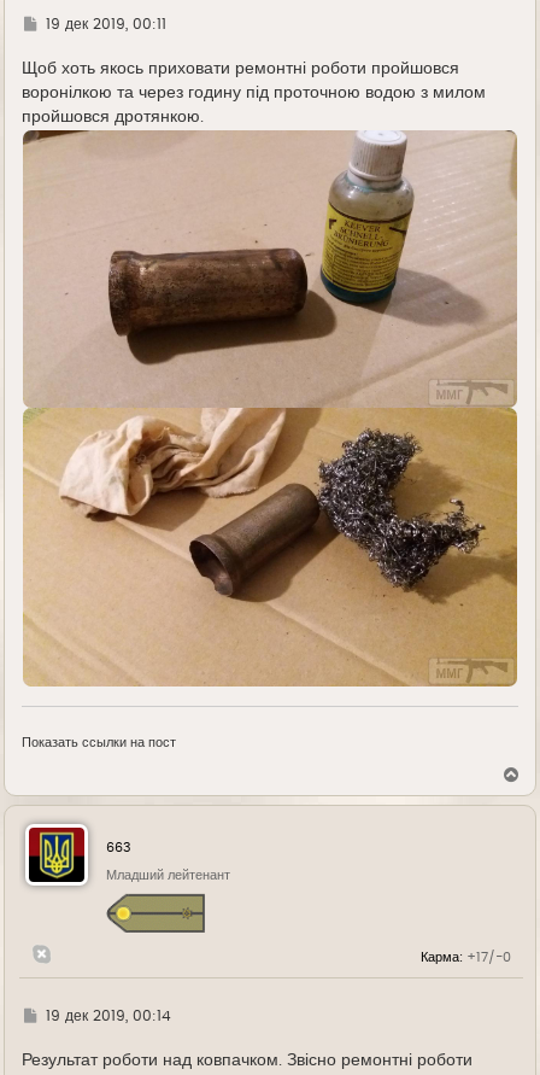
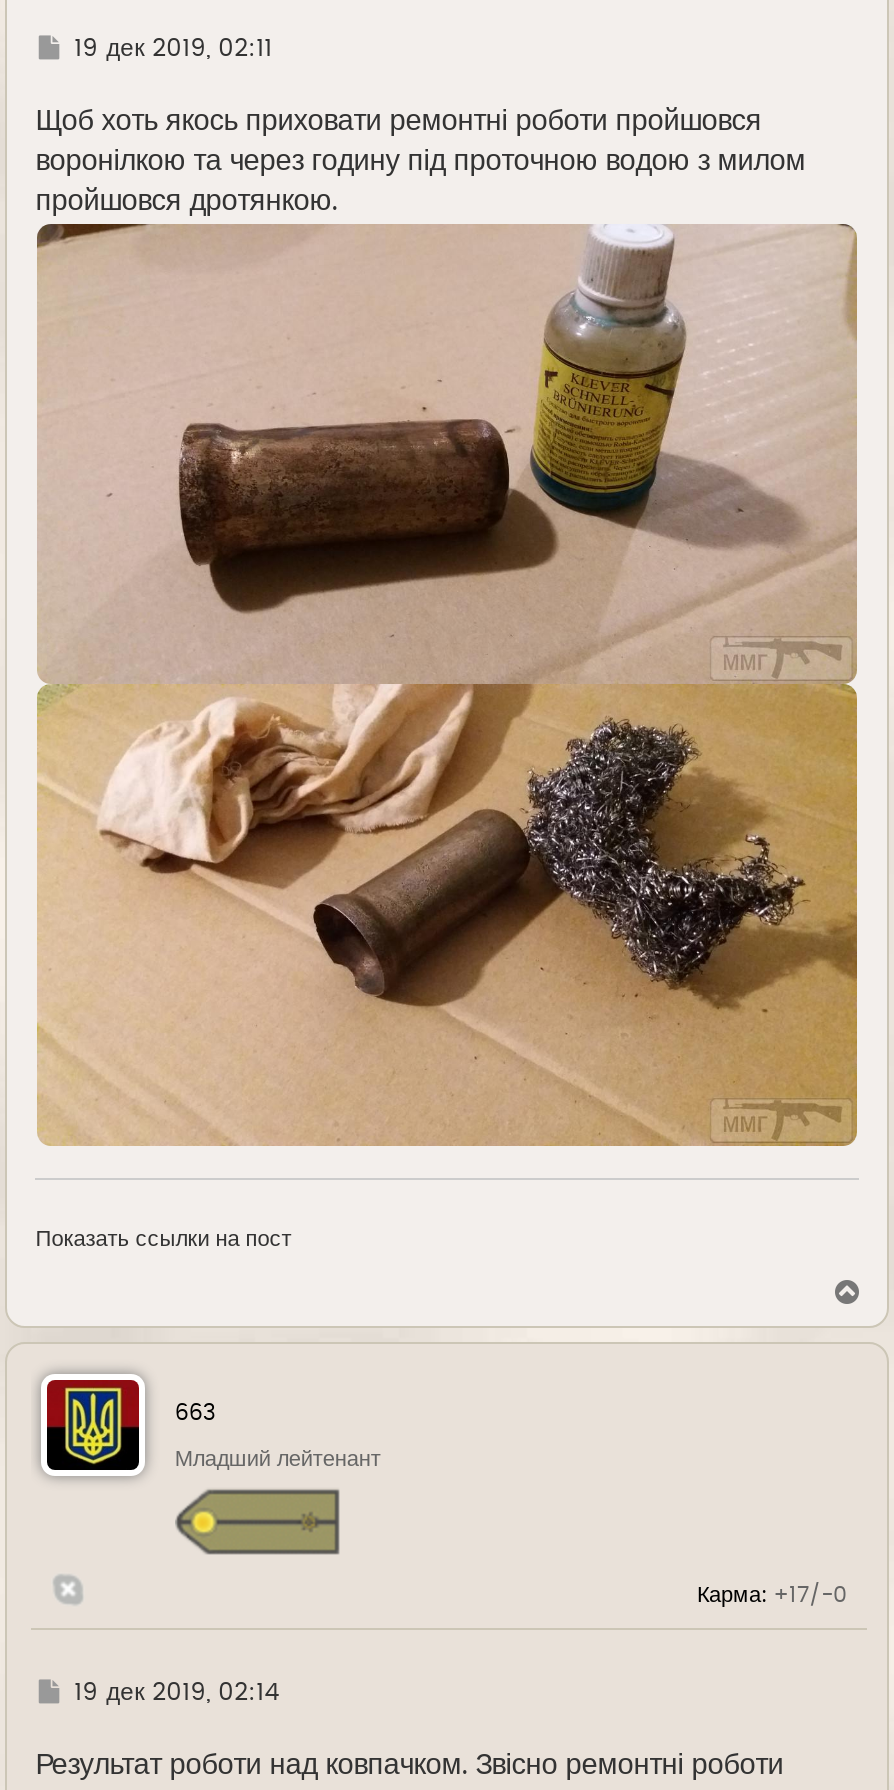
[45,17,166,31] 19 дек 2019, 00:11 -> [74,36,272,60] 19 дек 2019, 02:11
[45,1009,171,1023] 19 дек 2019, 00:14 -> [74,1680,280,1704] 19 дек 2019, 02:14

